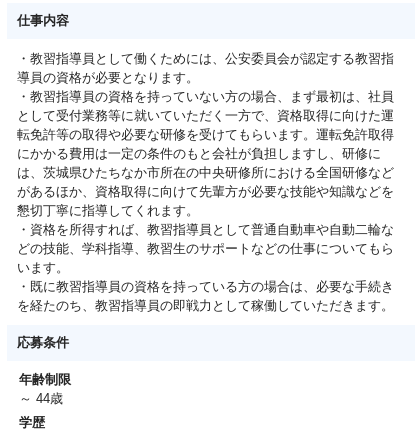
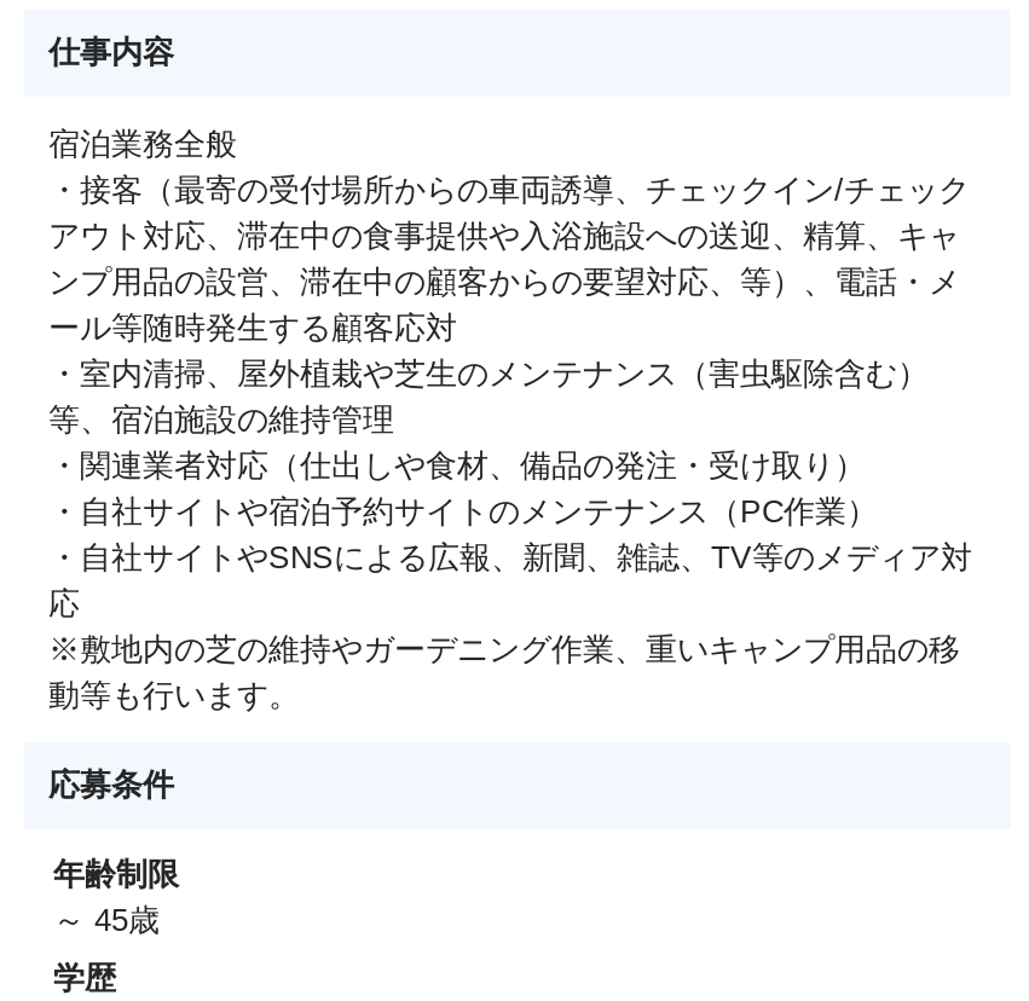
[17,51,394,313] ・教習指導員として働くためには、公安委員会が認定する教習指 | 導員の資格が必要となります。 | ・教習指導員の資格を持っていない方の場合、まず最初は、社員 | として受付業務等に就いていただく一方で、資格取得に向けた運 | 転免許等の取得や必要な研修を受けてもらいます。運転免許取得 | にかかる費用は一定の条件のもと会社が負担しますし、研修に | は、茨城県ひたちなか市所在の中央研修所における全国研修など | があるほか、資格取得に向けて先輩方が必要な技能や知識などを | 懇切丁寧に指導してくれます。 | ・資格を所得すれば、教習指導員として普通自動車や自動二輪な | どの技能、学科指導、教習生のサポートなどの仕事についてもら | います。 | ・既に教習指導員の資格を持っている方の場合は、必要な手続き | を経たのち、教習指導員の即戦力として稼働していただきます。 -> [48,126,972,713] 宿泊業務全般 | ・接客（最寄の受付場所からの車両誘導、チェックイン/チェック | アウト対応、滞在中の食事提供や入浴施設への送迎、精算、キャ | ンプ用品の設営、滞在中の顧客からの要望対応、等）、電話・メ | ール等随時発生する顧客応対 | ・室内清掃、屋外植栽や芝生のメンテナンス（害虫駆除含む） | 等、宿泊施設の維持管理 | ・関連業者対応（仕出しや食材、備品の発注・受け取り） | ・自社サイトや宿泊予約サイトのメンテナンス（PC作業） | ・自社サイトやSNSによる広報、新聞、雑誌、TV等のメディア対 | 応 | ※敷地内の芝の維持やガーデニング作業、重いキャンプ用品の移 | 動等も行います。
[19,391,63,406] ～ 44歳 -> [53,902,160,938] ～ 45歳

